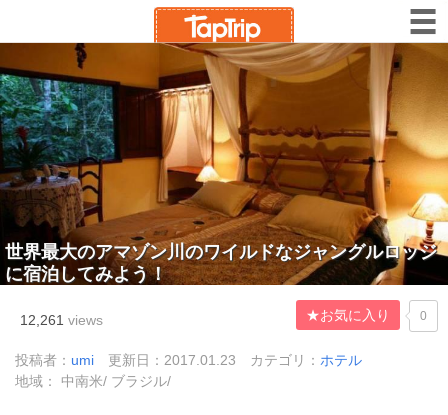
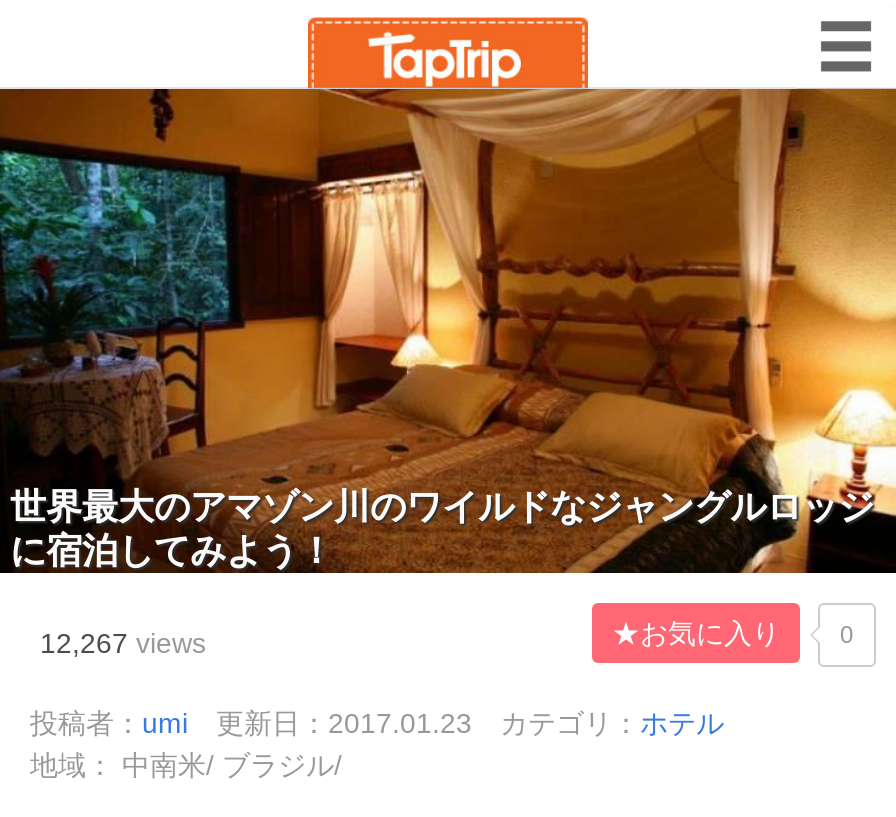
[20,312,103,328] 12,261 views -> [40,627,206,659] 12,267 views

